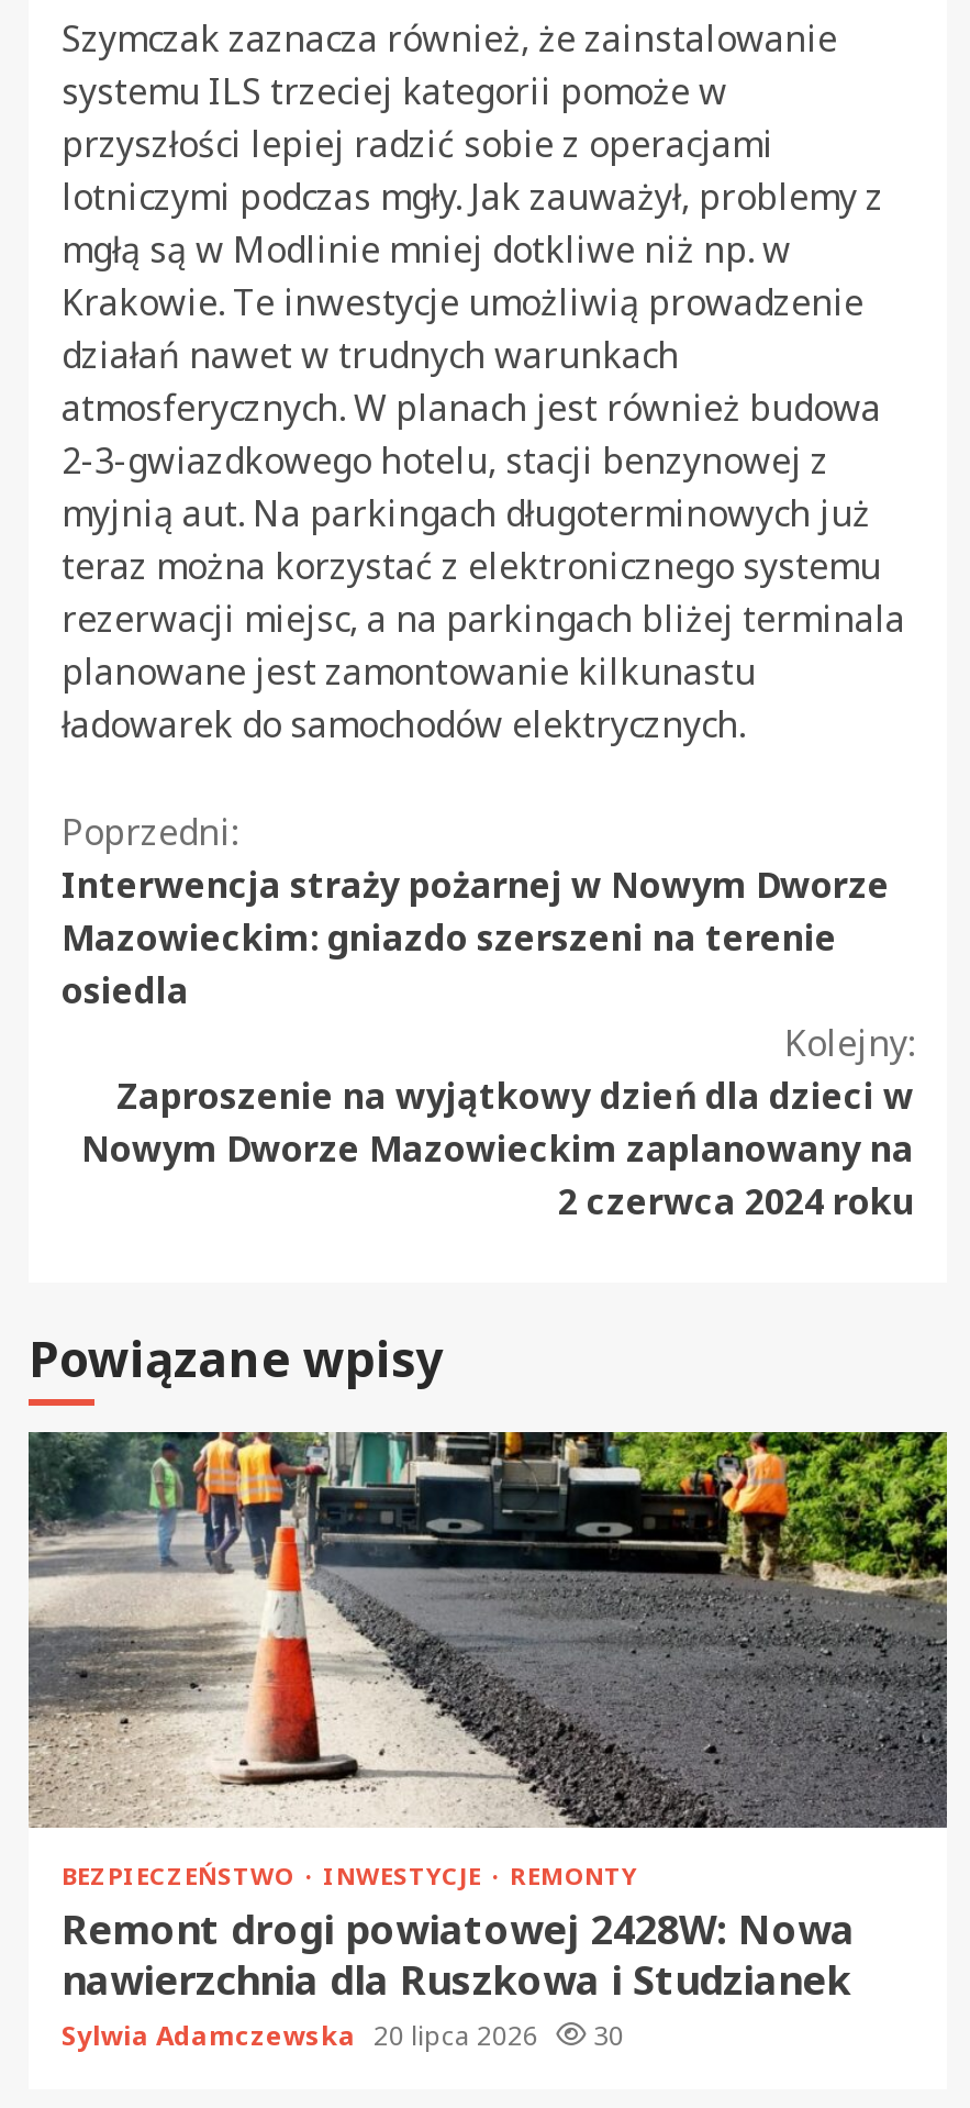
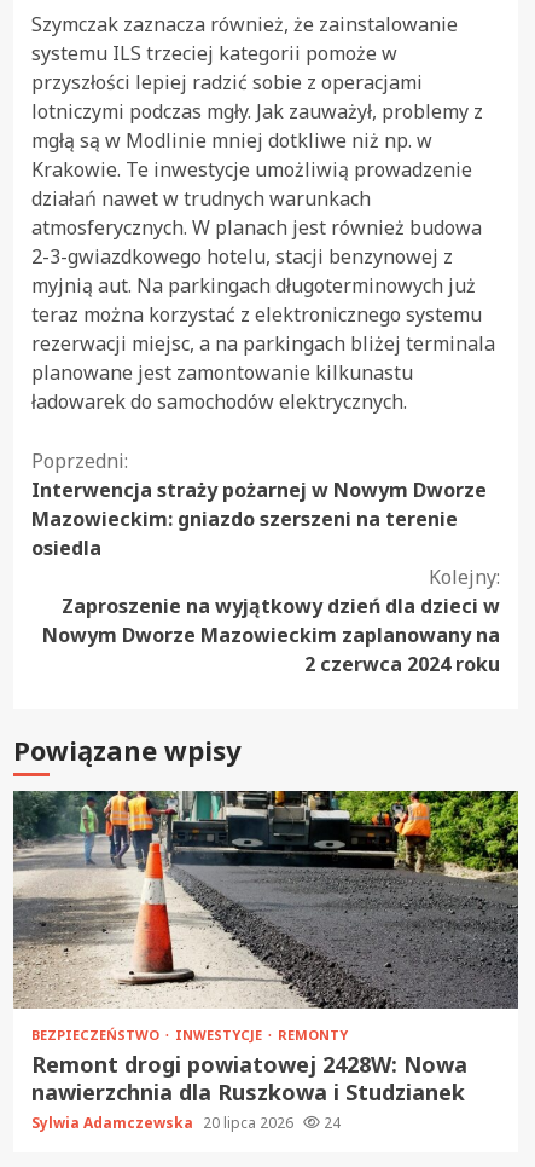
[62,2016,624,2053] Sylwia Adamczewska 20 lipca 2026 30 -> [31,1112,341,1133] Sylwia Adamczewska 20 lipca 2026 24

